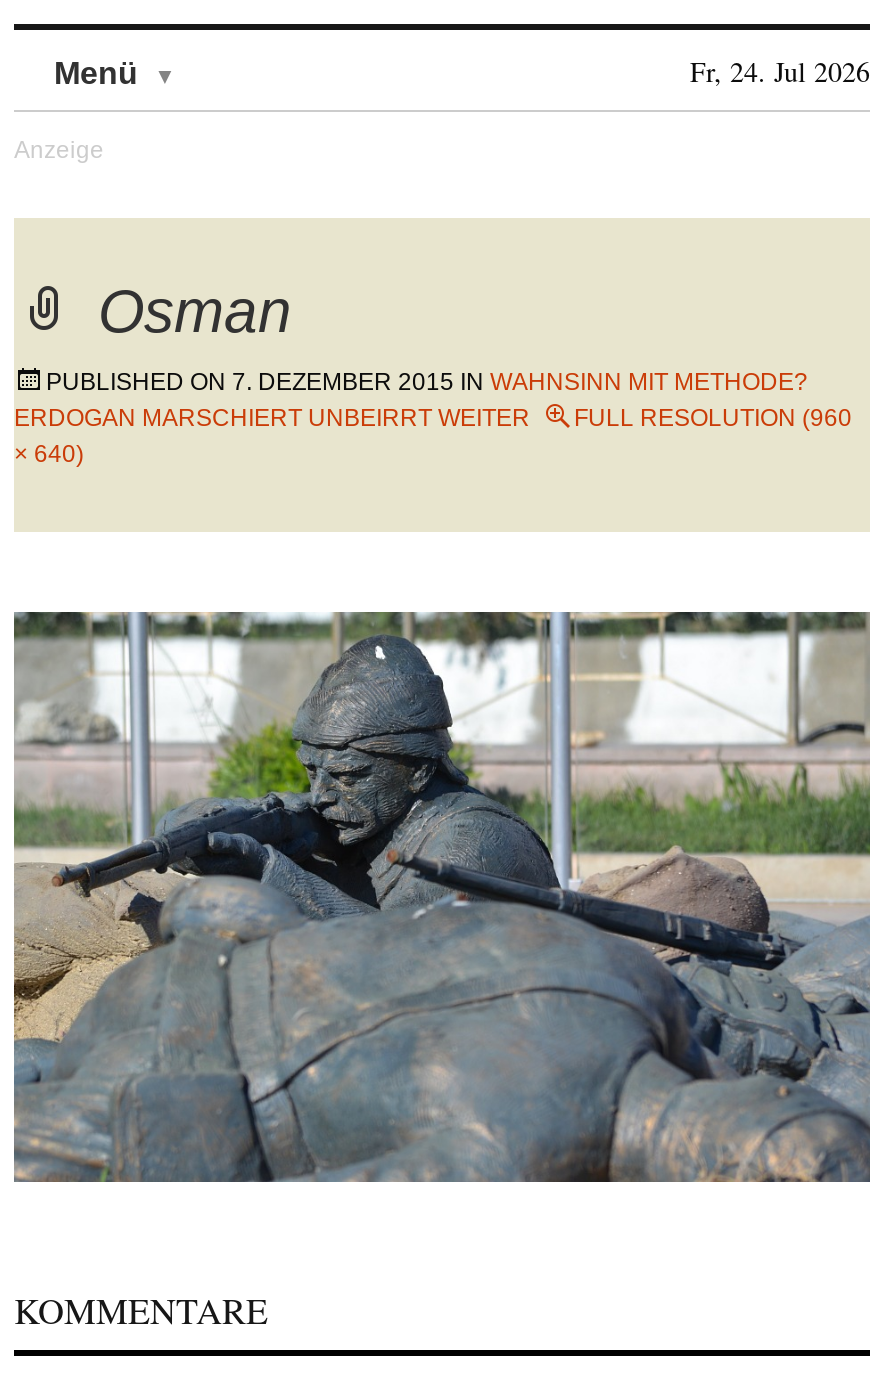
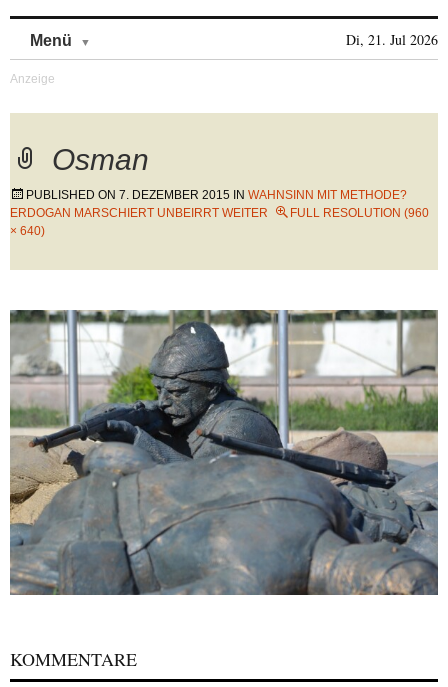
[690,52,870,90] Fr, 24. Jul 2026 -> [346,30,438,49] Di, 21. Jul 2026

